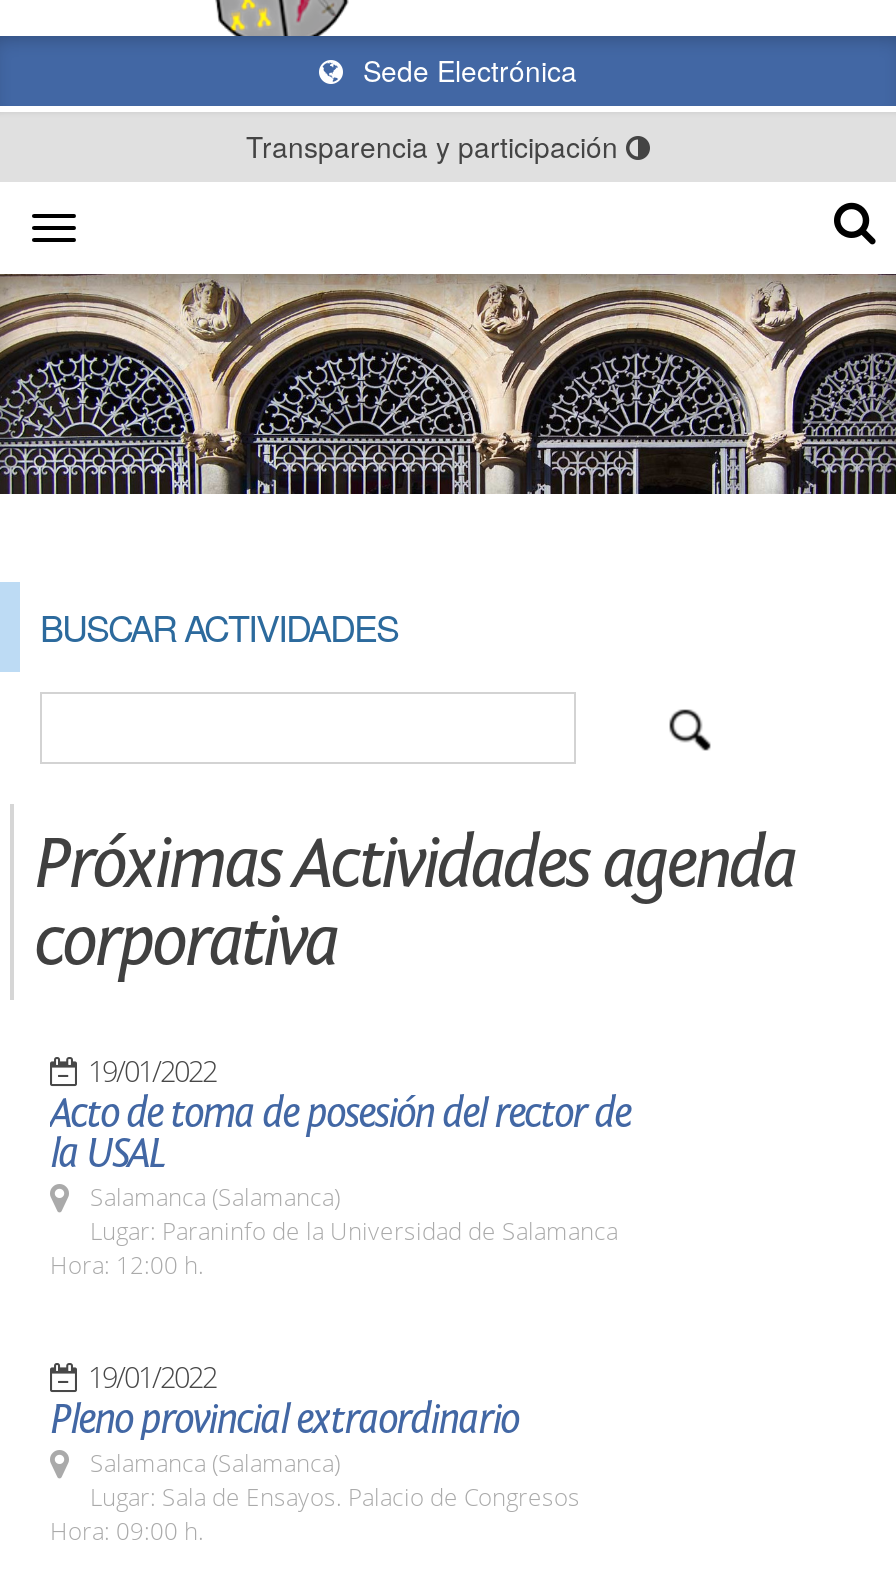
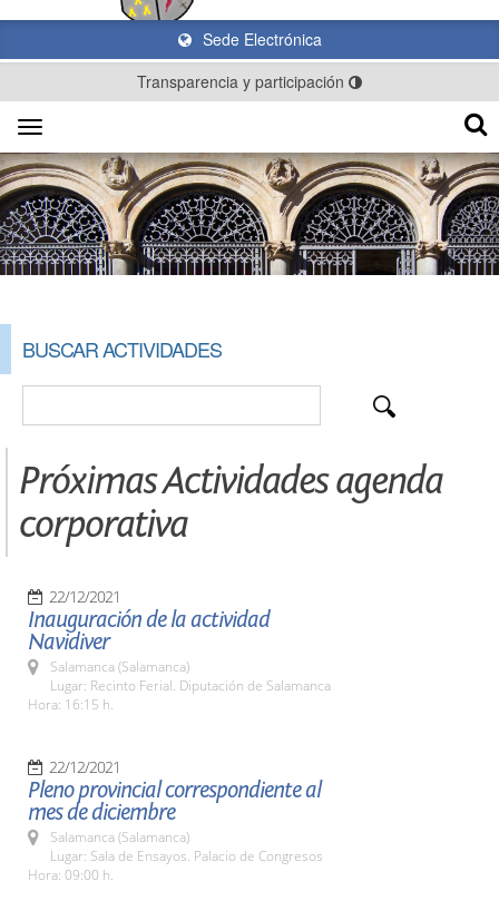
[50,1052,630,1176] 19/01/2022 | Acto de toma de posesión del rector de | la USAL -> [28,586,270,655] 22/12/2021 | Inauguración de la actividad | Navidiver
[50,1214,618,1282] Lugar: Paraninfo de la Universidad de Salamanca | Hora: 12:00 h. -> [28,676,331,714] Lugar: Recinto Ferial. Diputación de Salamanca | Hora: 16:15 h.
[50,1358,518,1442] 19/01/2022 | Pleno provincial extraordinario -> [28,756,321,825] 22/12/2021 | Pleno provincial correspondiente al | mes de diciembre

